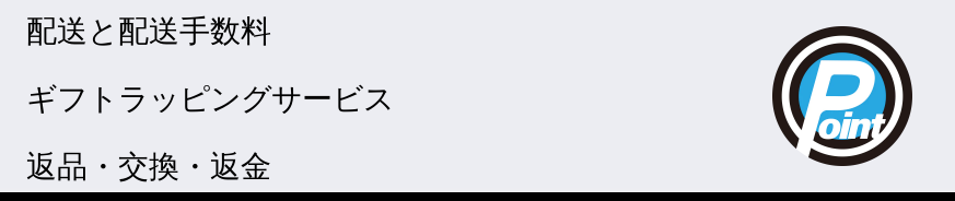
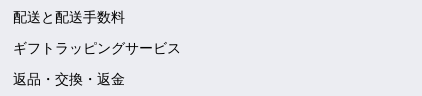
[770,24,915,168] [image] -> none

